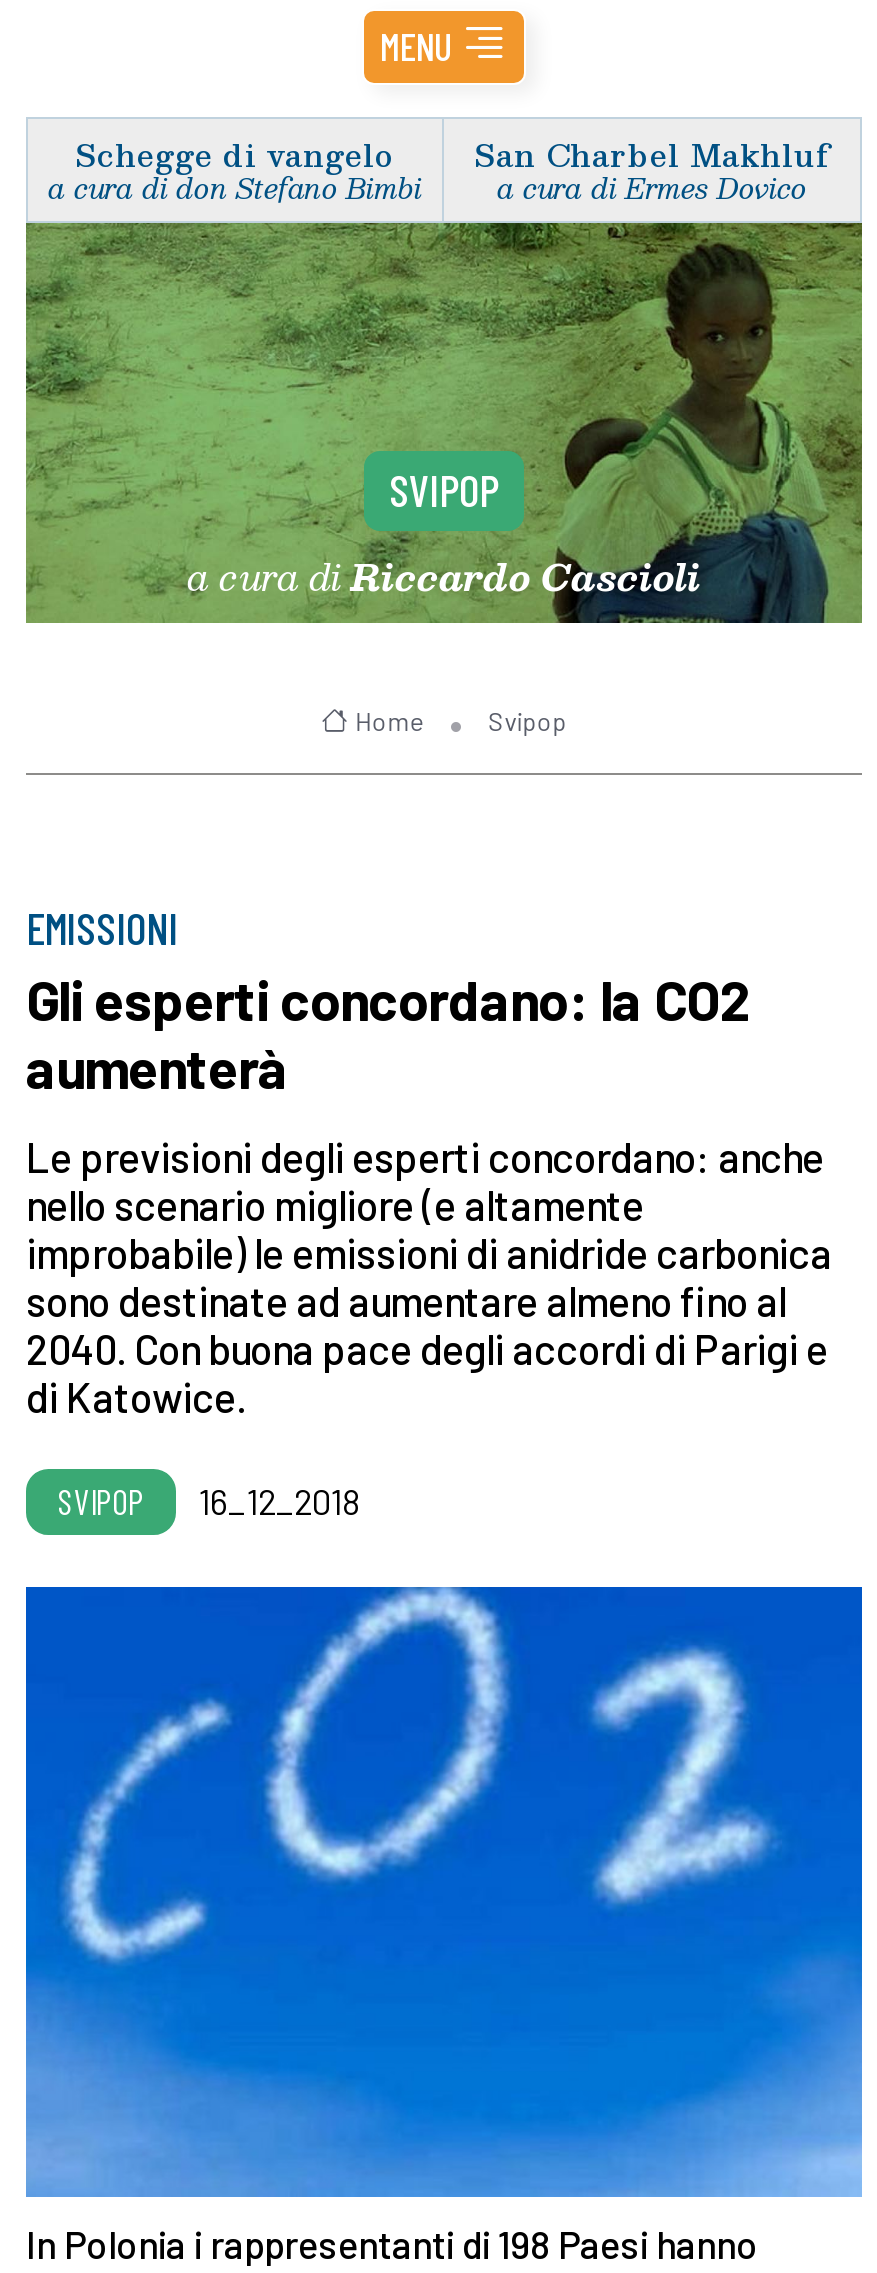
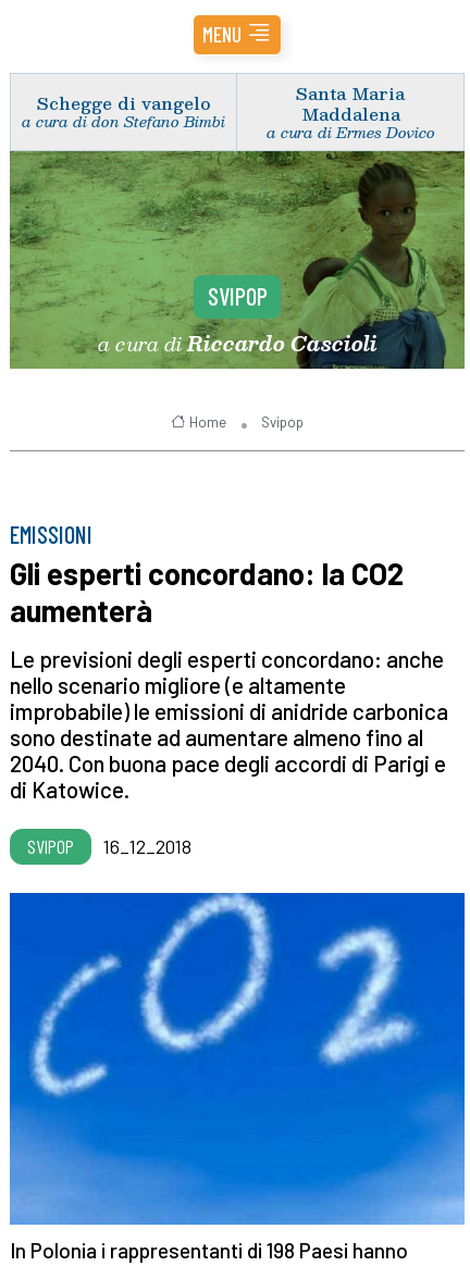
[474,128,830,178] San Charbel Makhluf -> [296,79,405,127] Santa Maria | Maddalena

